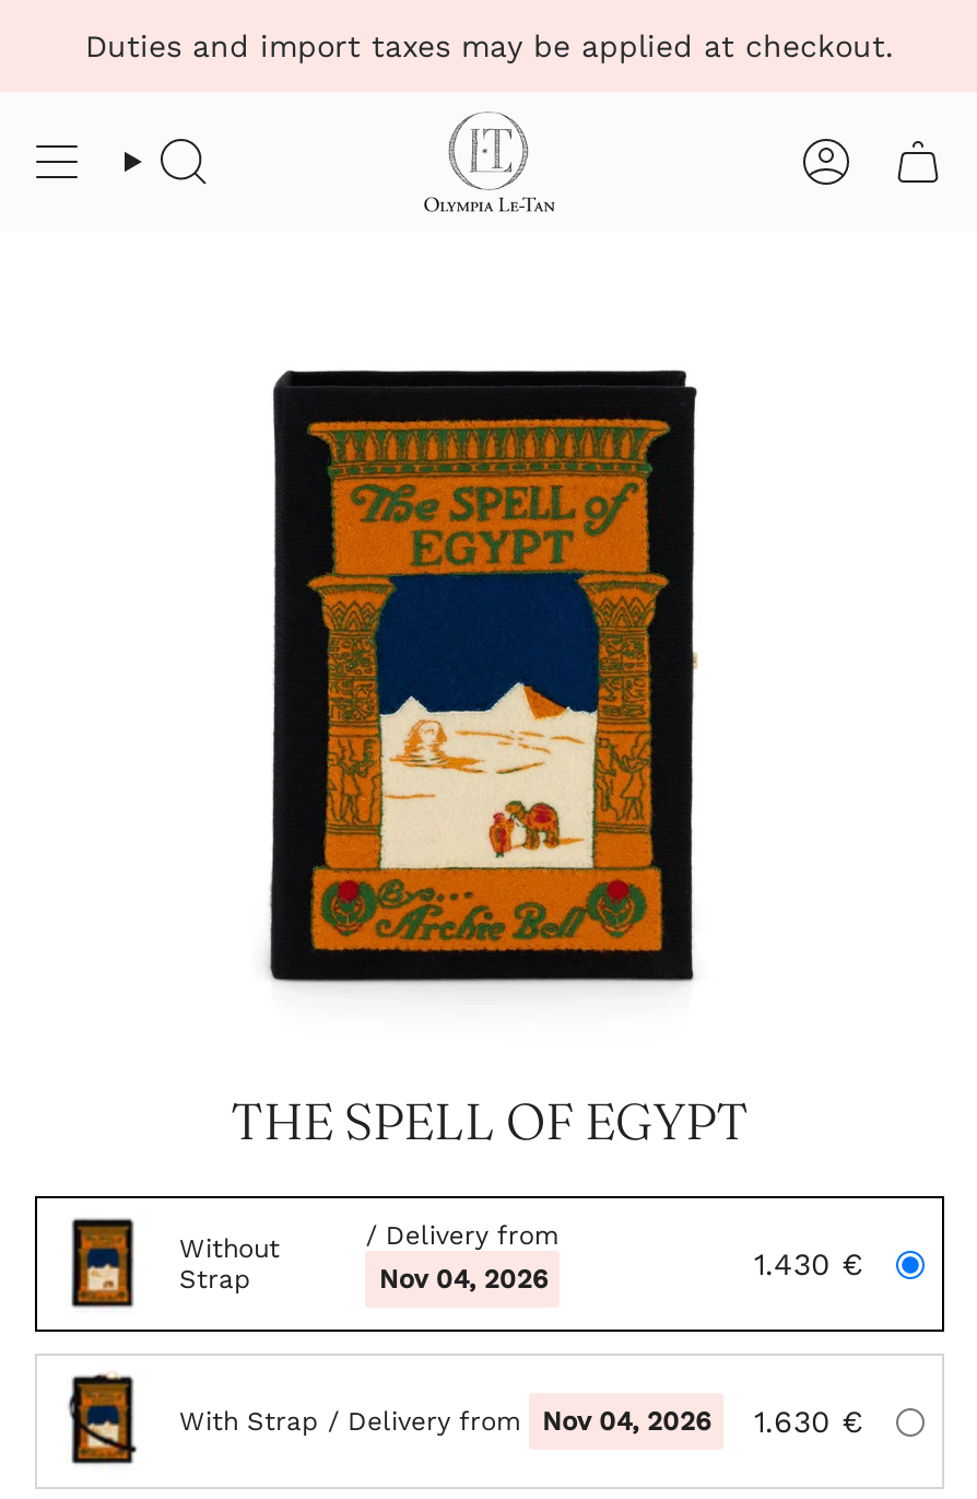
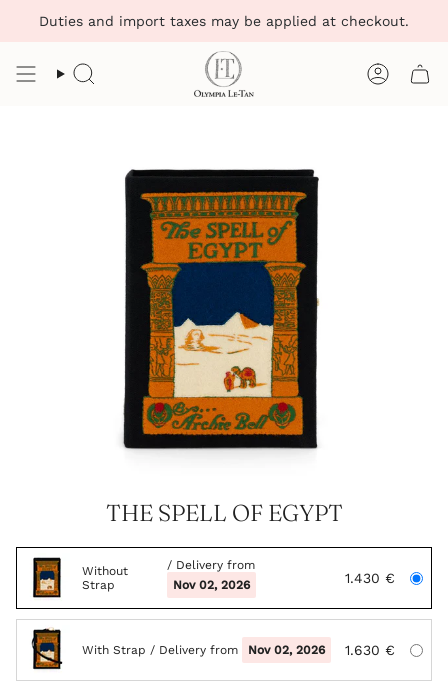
[379,1264,547,1295] Nov 04, 2026 -> [173,578,250,592] Nov 02, 2026
[179,1406,710,1437] With Strap / Delivery from Nov 04, 2026 -> [82,643,325,657] With Strap / Delivery from Nov 02, 2026

